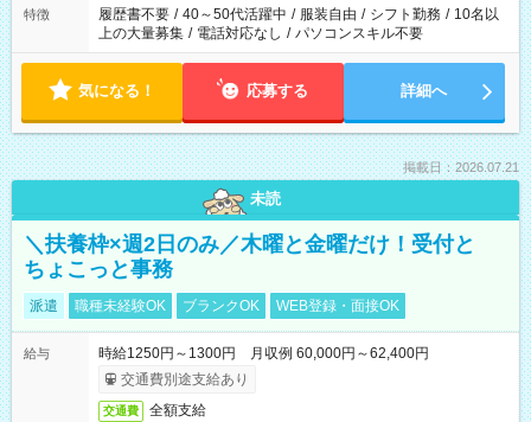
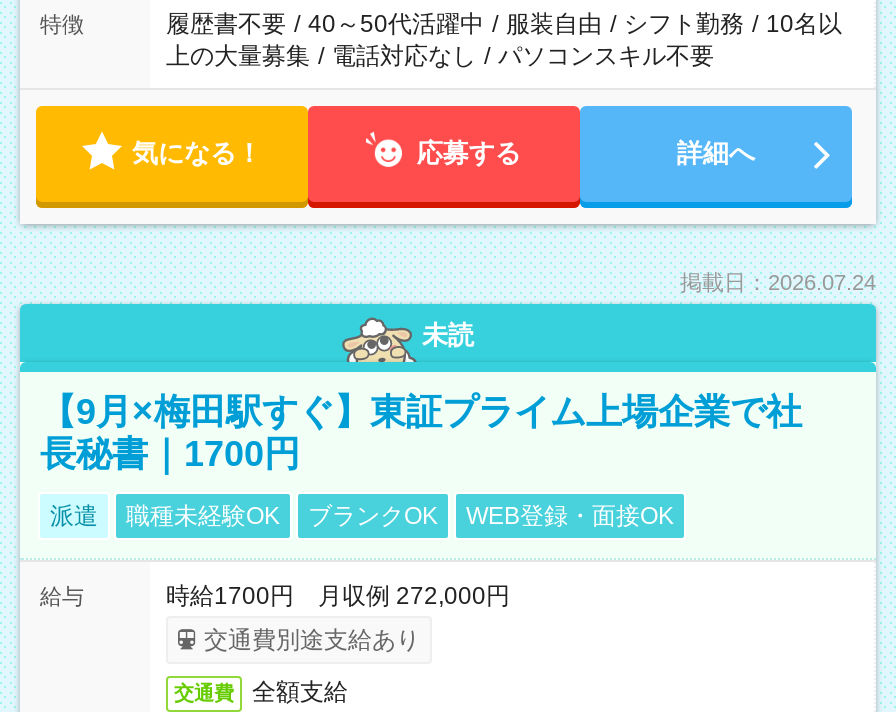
[403,160,519,174] 掲載日：2026.07.21 -> [680,270,876,294] 掲載日：2026.07.24
[24,232,475,281] ＼扶養枠×週2日のみ／木曜と金曜だけ！受付と | ちょこっと事務 -> [40,392,802,474] 【9月×梅田駅すぐ】東証プライム上場企業で社 | 長秘書｜1700円
[98,345,429,362] 時給1250円～1300円 月収例 60,000円～62,400円 -> [166,582,510,610] 時給1700円 月収例 272,000円

